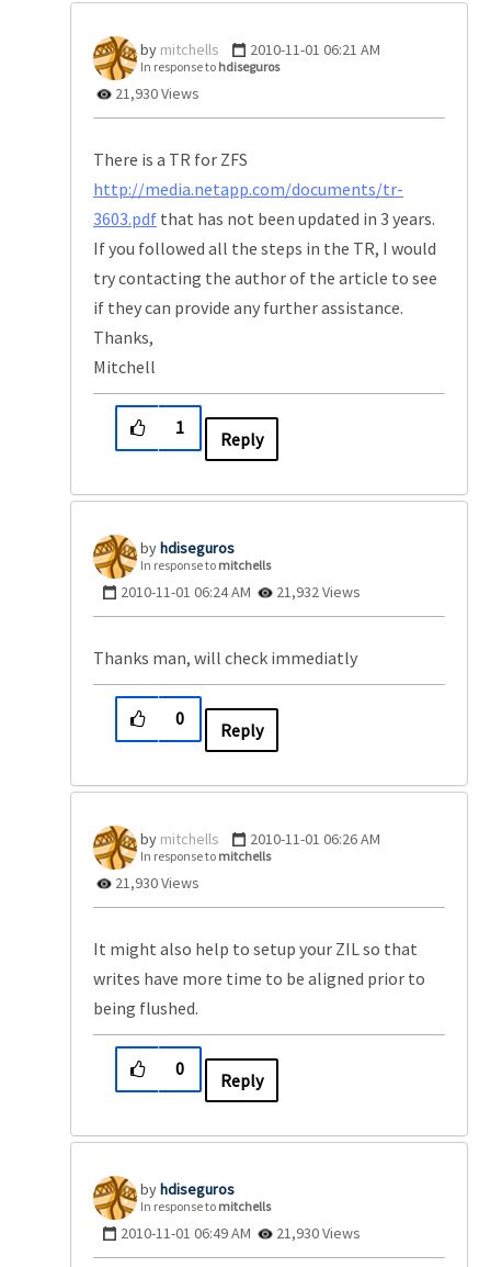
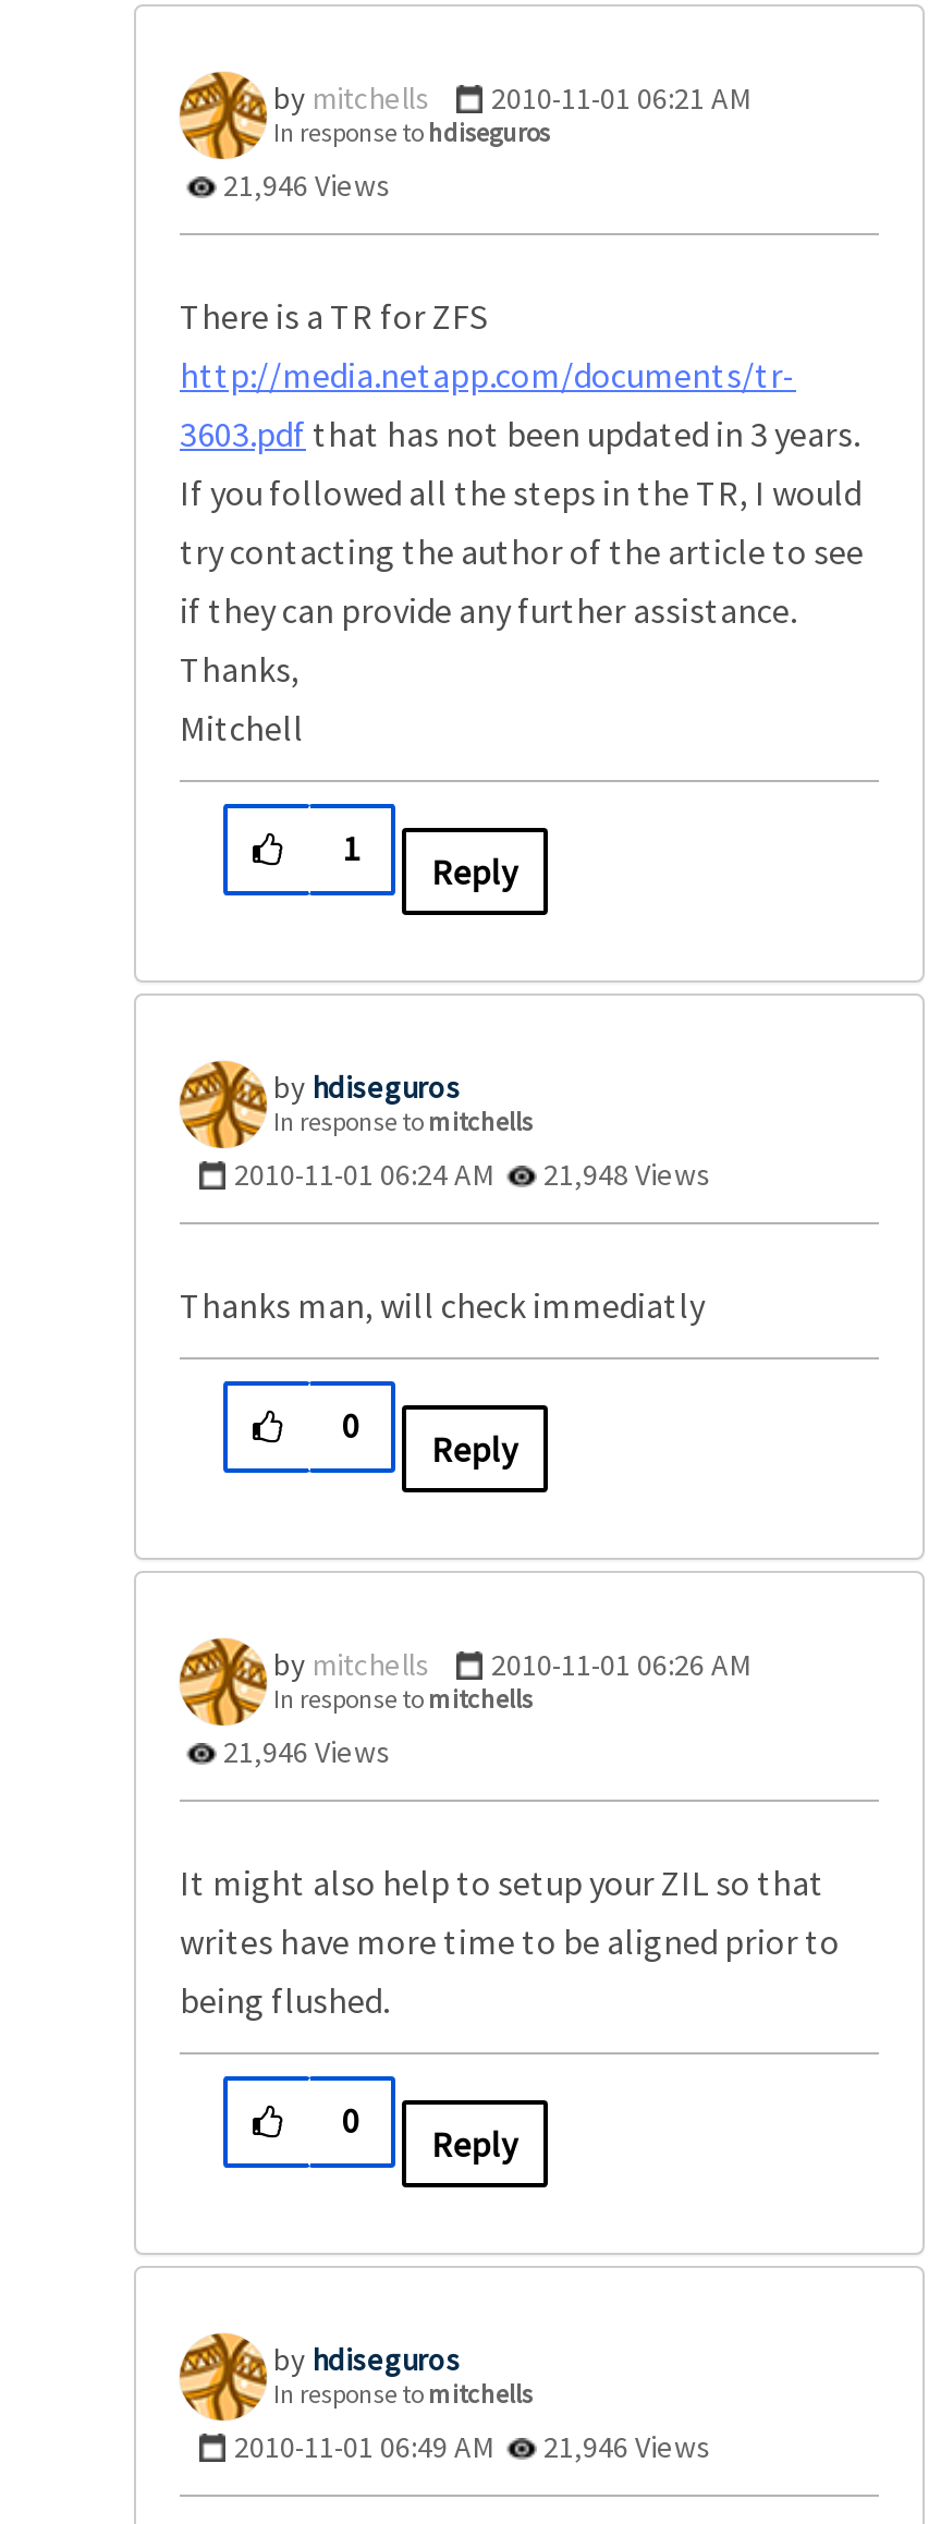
[112,83,199,103] 21,930 Views -> [217,166,391,205] 21,946 Views
[121,582,361,602] 2010-11-01 06:24 AM 21,932 Views -> [234,1155,711,1194] 2010-11-01 06:24 AM 21,948 Views
[112,873,199,893] 21,930 Views -> [217,1732,391,1771] 21,946 Views
[121,1223,361,1243] 2010-11-01 06:49 AM 21,930 Views -> [234,2427,711,2466] 2010-11-01 06:49 AM 21,946 Views

